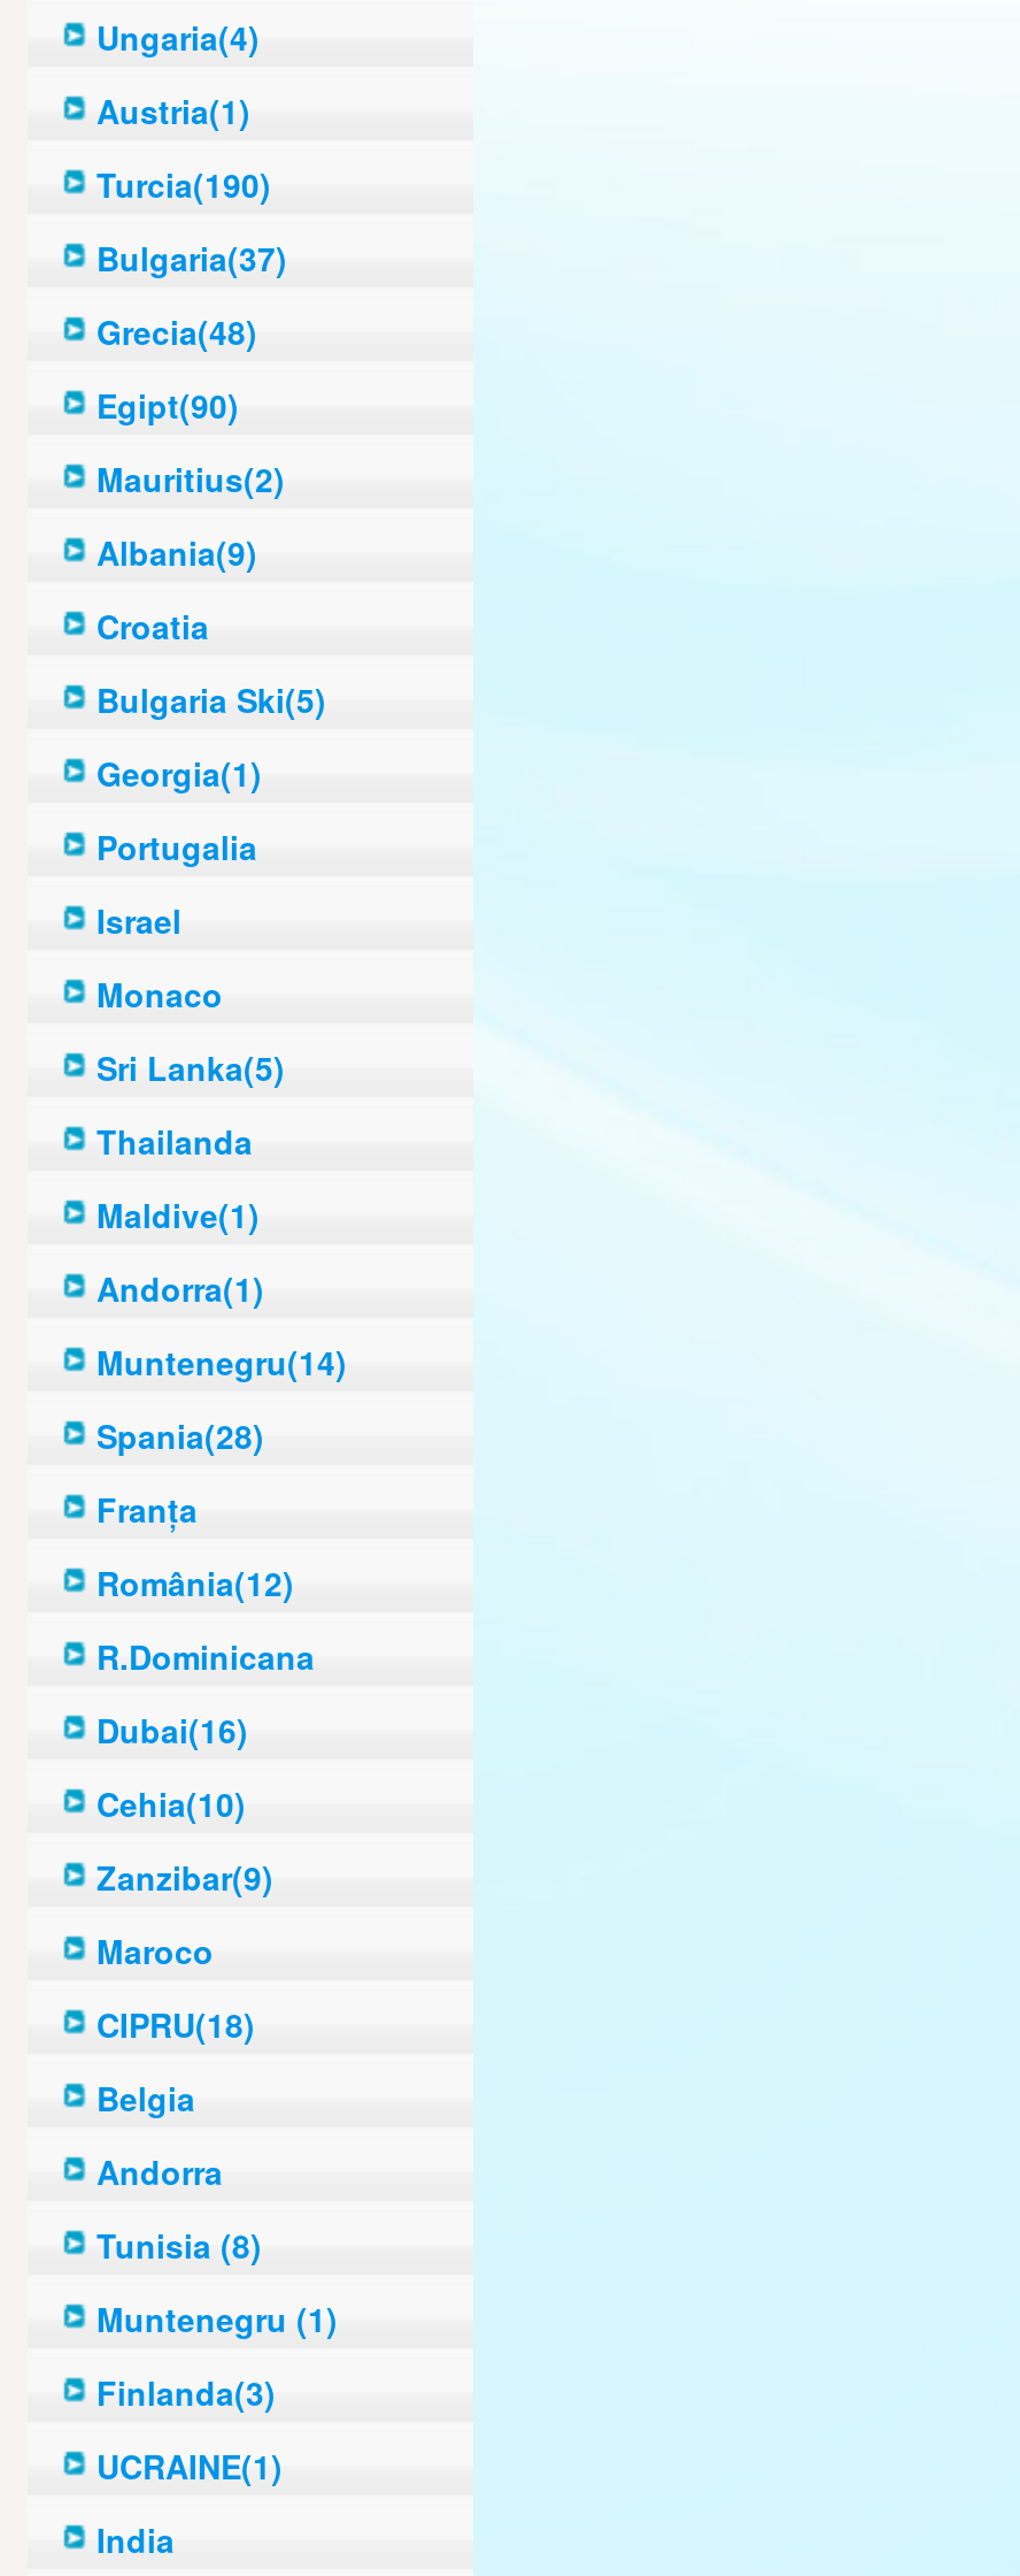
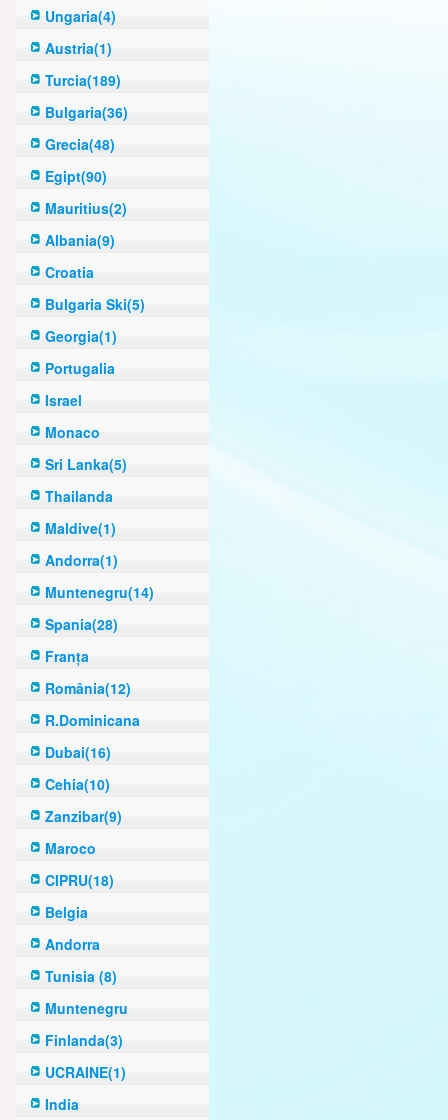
[96,161,271,207] Turcia(190) -> [45,70,121,90] Turcia(189)
[96,235,287,281] Bulgaria(37) -> [45,102,128,122] Bulgaria(36)
[96,2295,338,2341] Muntenegru (1) -> [45,998,128,1018] Muntenegru

